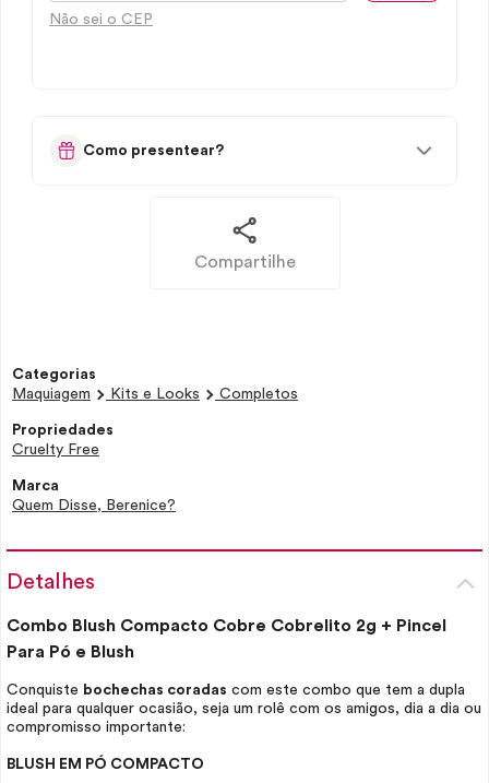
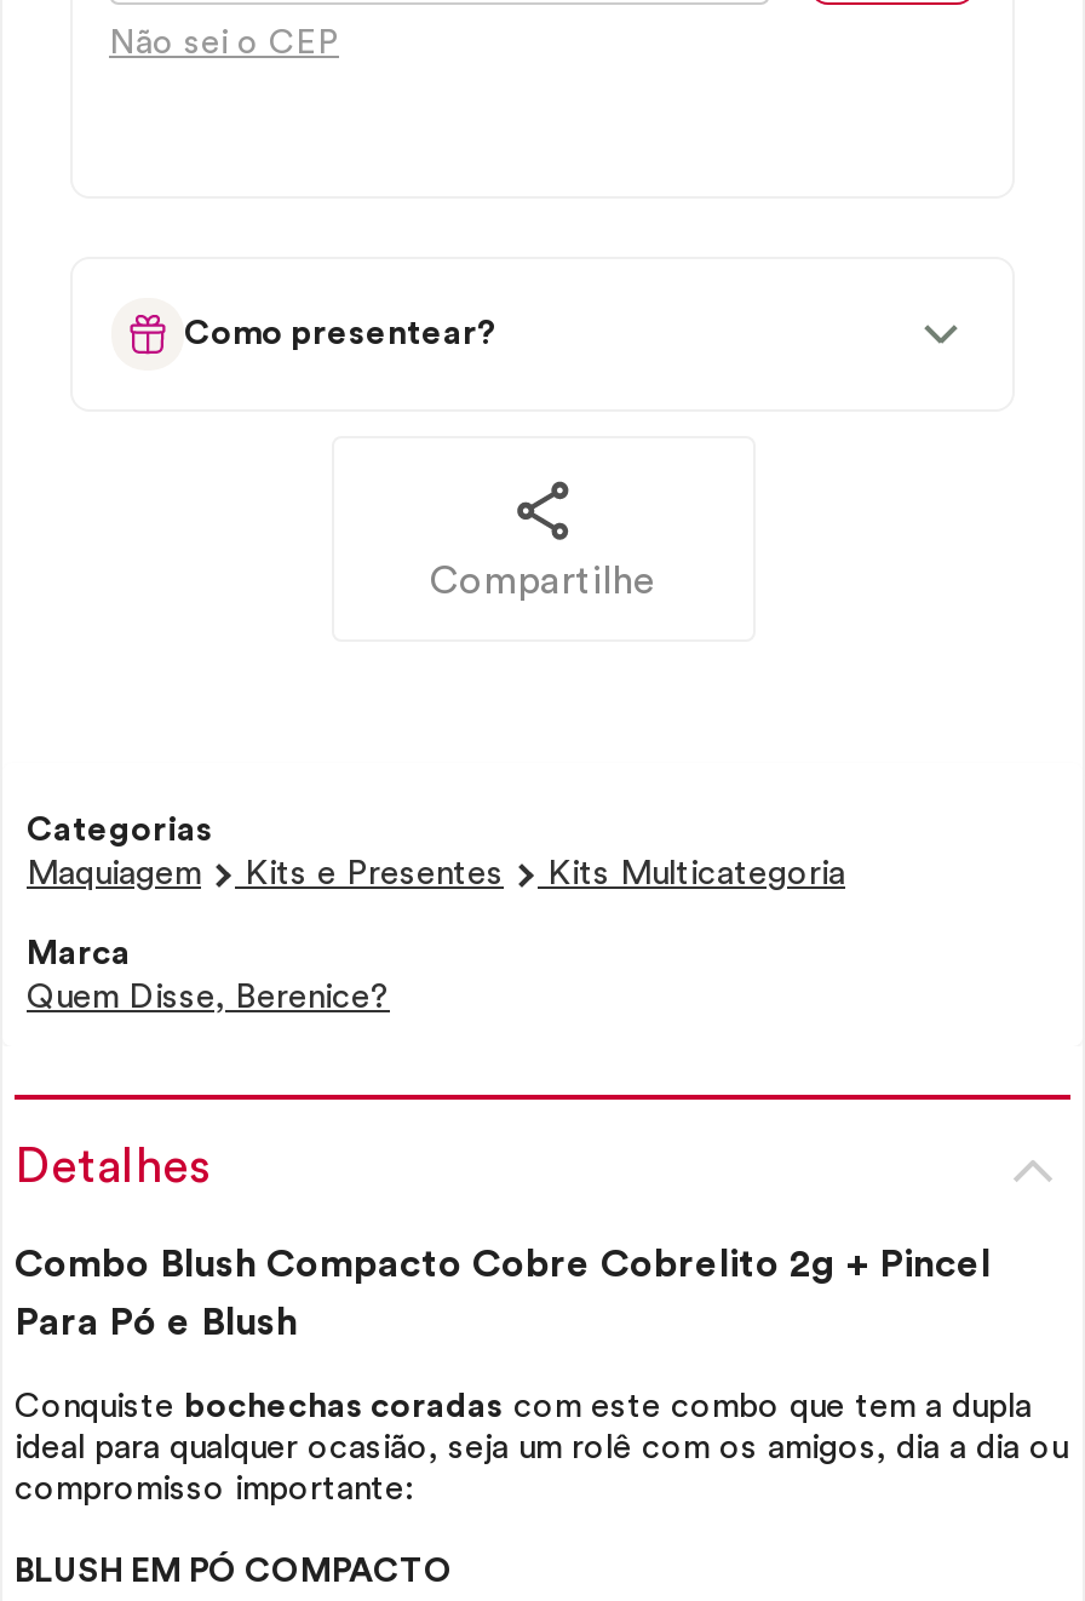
[12,387,298,458] Kits e Looks | Completos | Propriedades | Cruelty Free -> [245,857,845,891] Kits e Presentes | Kits Multicategoria

